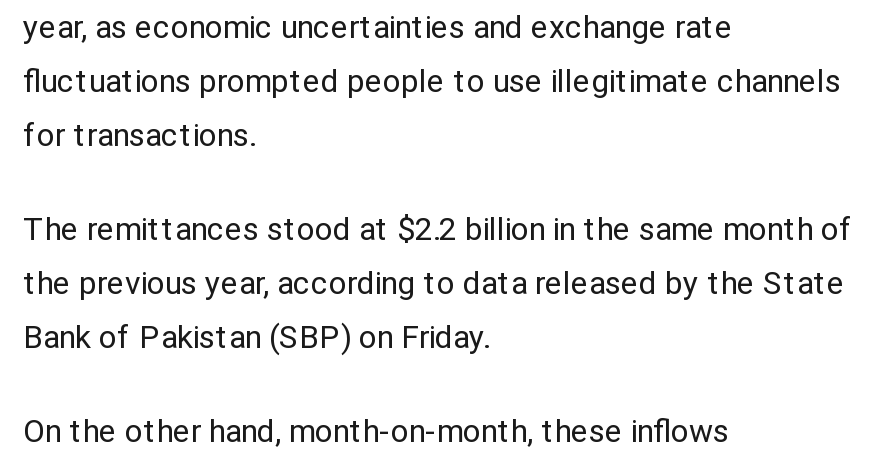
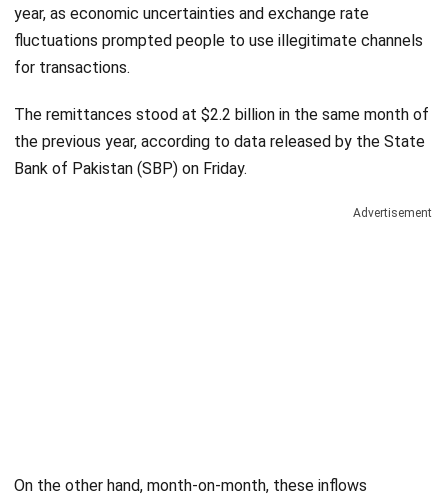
none -> [353,206,432,220] Advertisement

